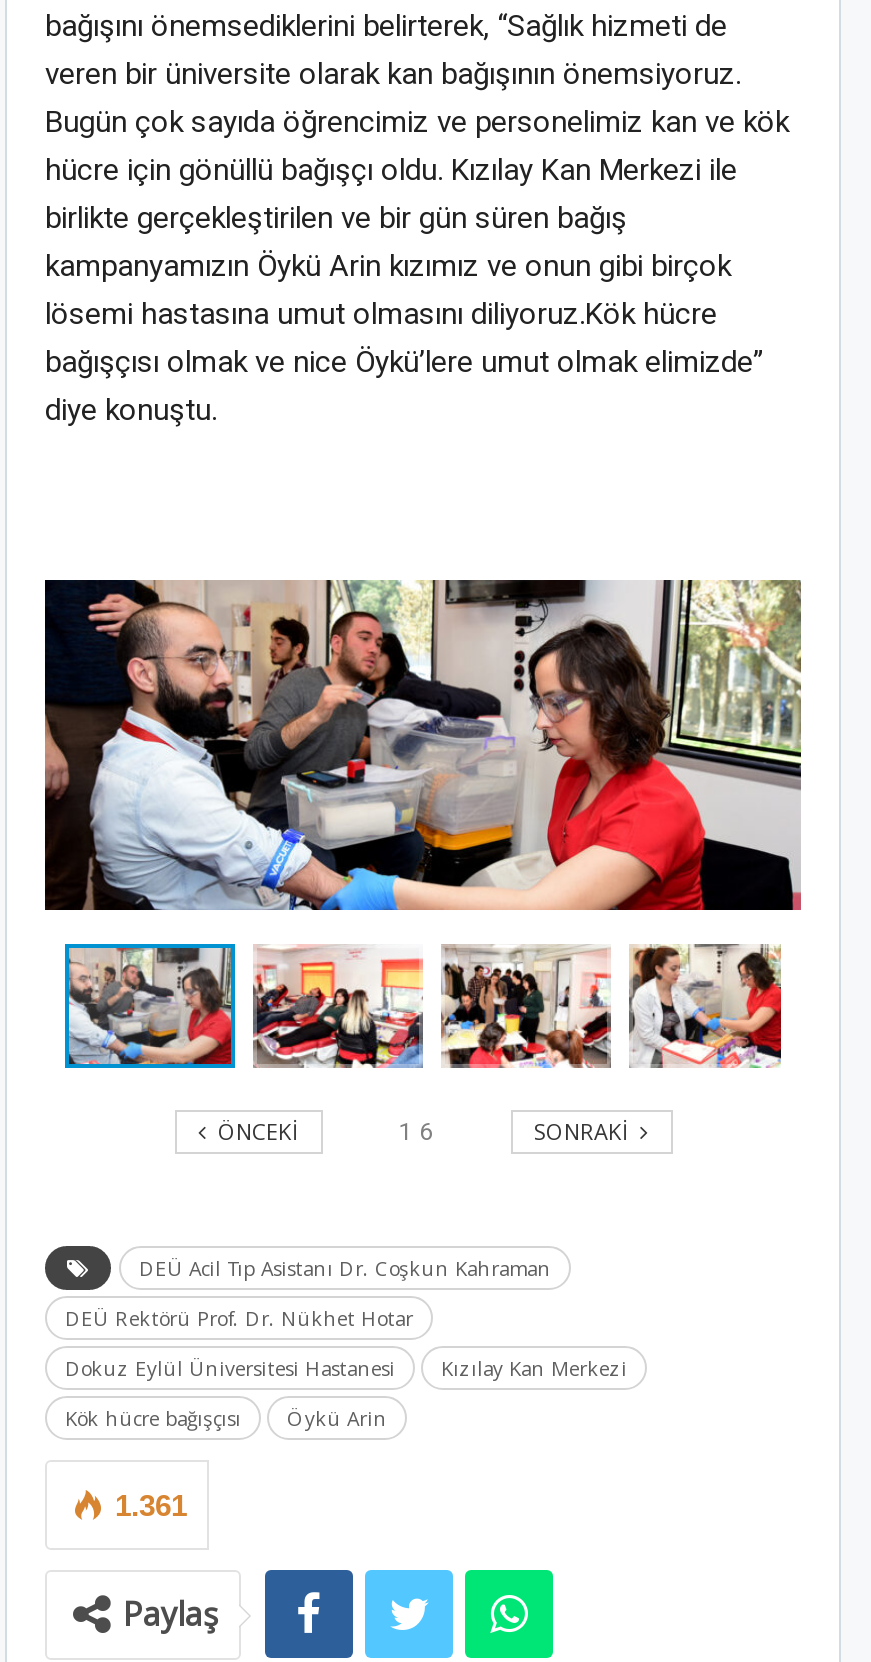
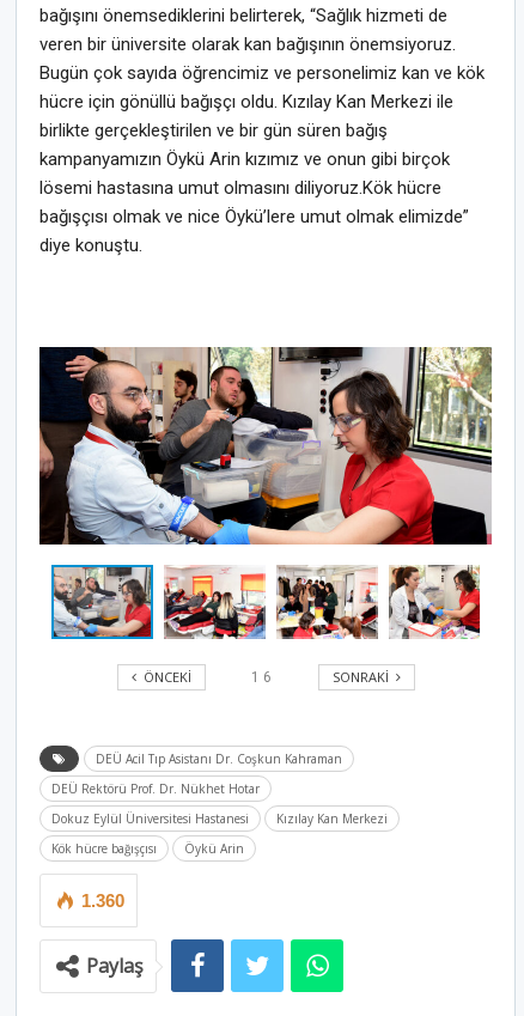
[115,1488,187,1522] 1.361 -> [81,890,124,911] 1.360

